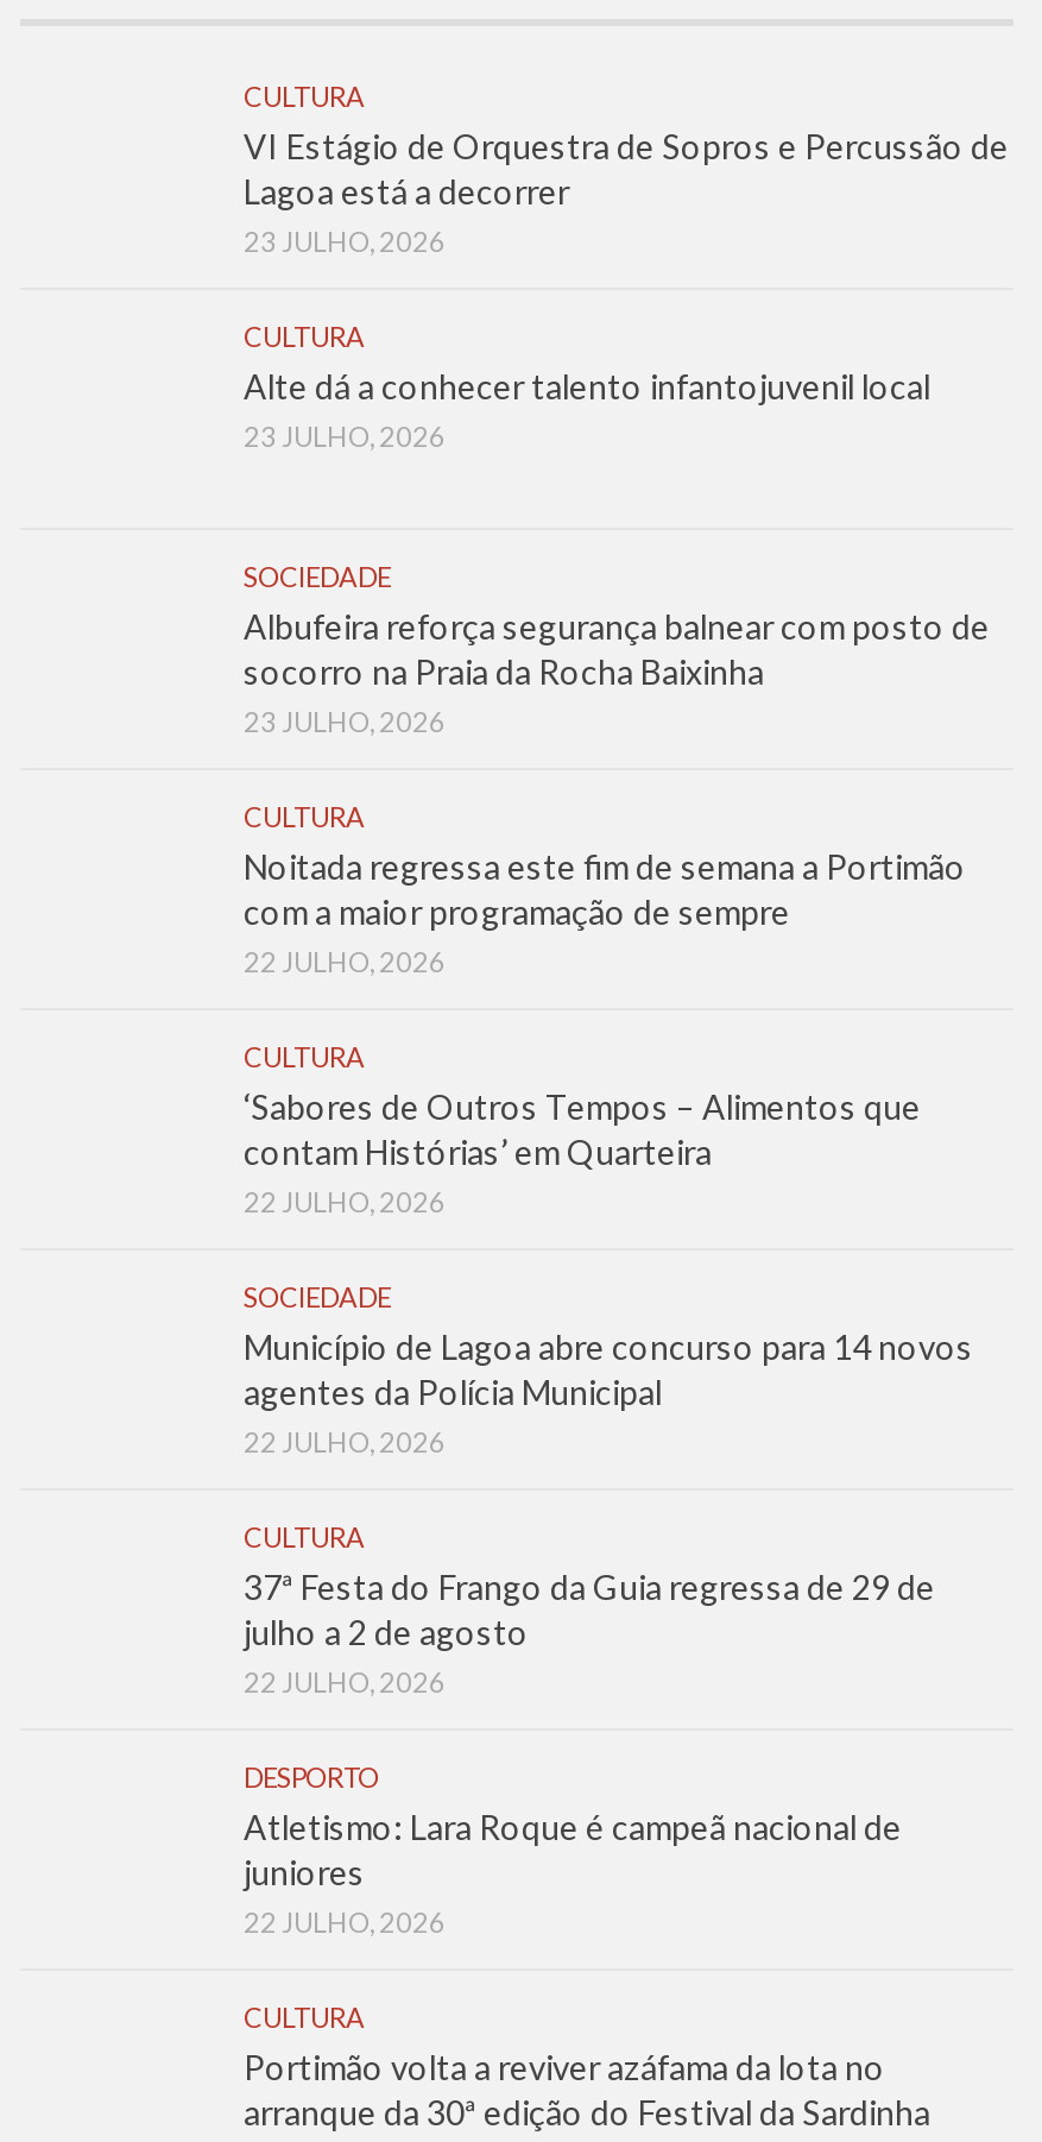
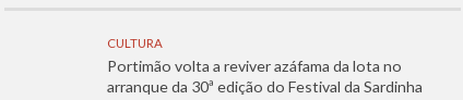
[244,126,1009,451] VI Estágio de Orquestra de Sopros e Percussão de | Lagoa está a decorrer | 23 JULHO, 2026 | CULTURA | Alte dá a conhecer talento infantojuvenil local | 23 JULHO, 2026 -> none
[244,561,990,2032] SOCIEDADE | Albufeira reforça segurança balnear com posto de | socorro na Praia da Rocha Baixinha | 23 JULHO, 2026 | CULTURA | Noitada regressa este fim de semana a Portimão | com a maior programação de sempre | 22 JULHO, 2026 | CULTURA | ‘Sabores de Outros Tempos – Alimentos que | contam Histórias’ em Quarteira | 22 JULHO, 2026 | SOCIEDADE | Município de Lagoa abre concurso para 14 novos | agentes da Polícia Municipal | 22 JULHO, 2026 | CULTURA | 37ª Festa do Frango da Guia regressa de 29 de | julho a 2 de agosto | 22 JULHO, 2026 | DESPORTO | Atletismo: Lara Roque é campeã nacional de | juniores | 22 JULHO, 2026 | CULTURA -> none

